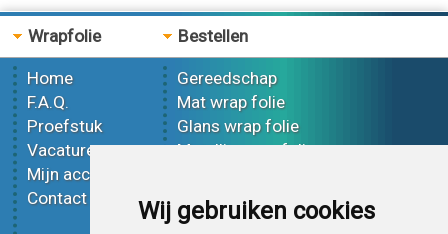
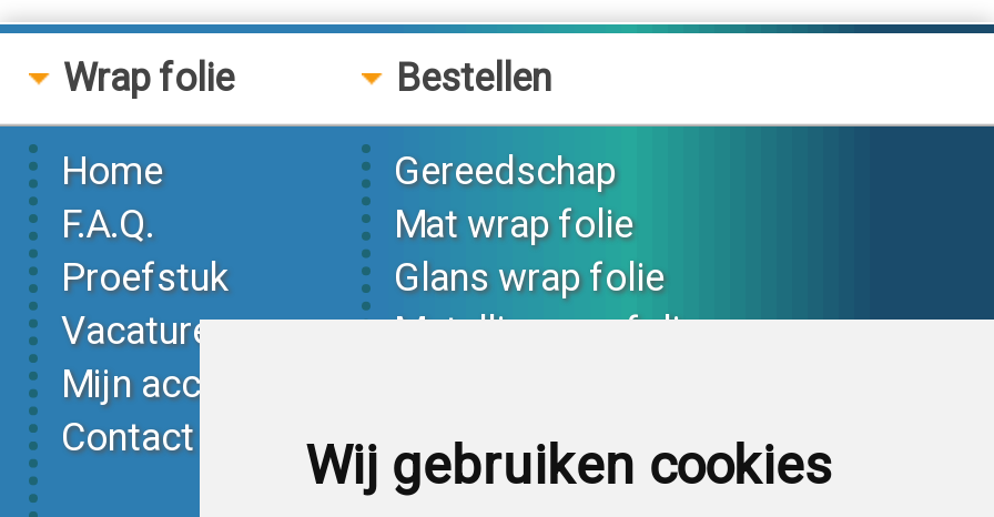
[24,26,101,46] Wrapfolie -> [54,55,234,100] Wrap folie

